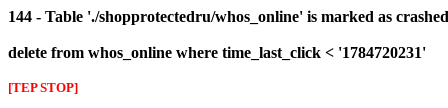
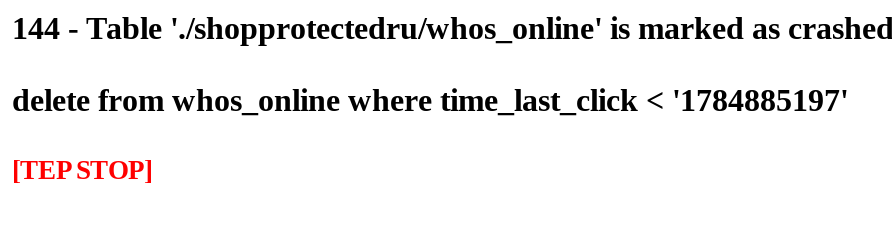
[8,44,426,61] delete from whos_online where time_last_click < '1784720231' -> [12,83,848,117] delete from whos_online where time_last_click < '1784885197'

